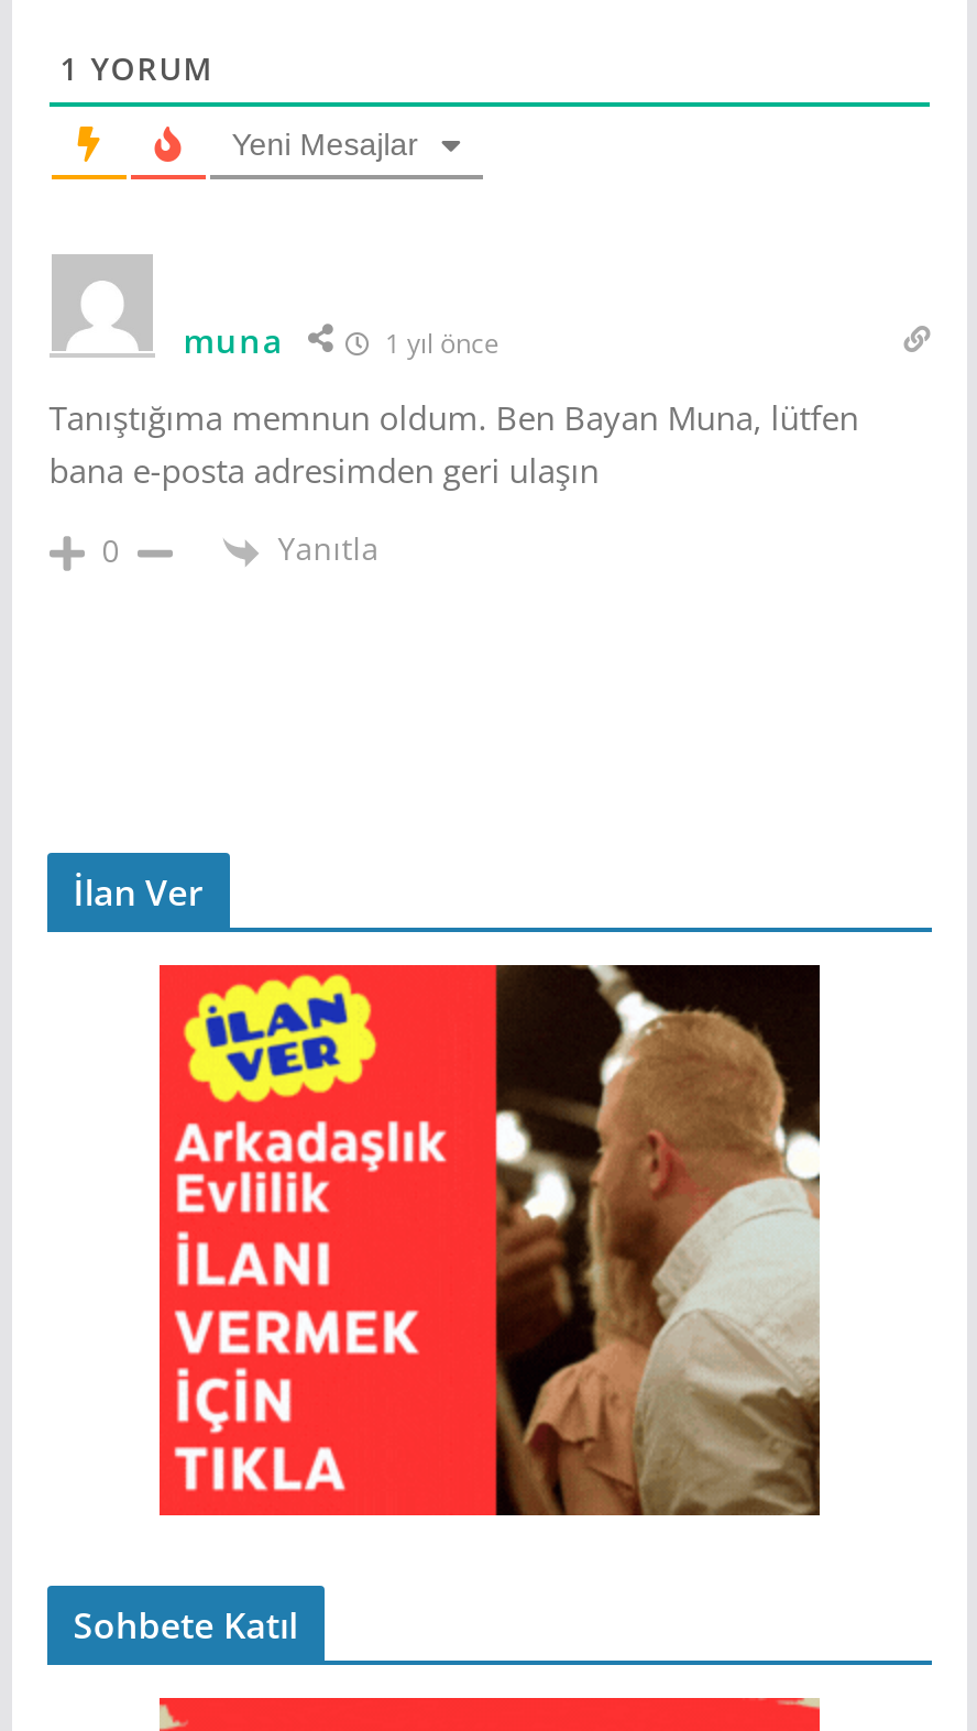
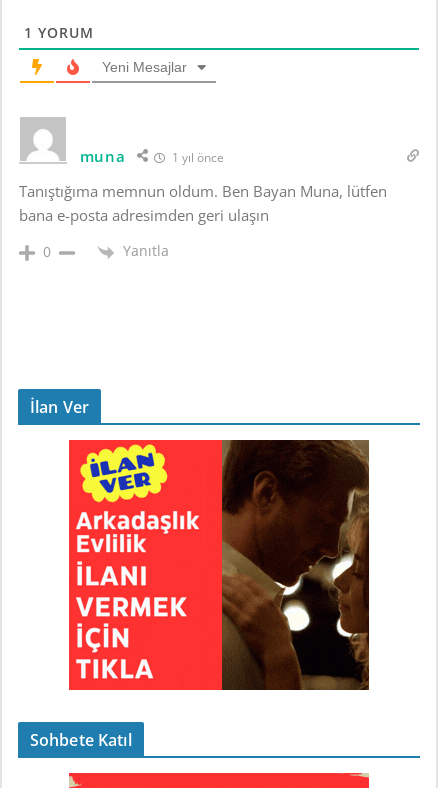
[494,963,822,1515] [image] -> [221,439,370,690] [image]

